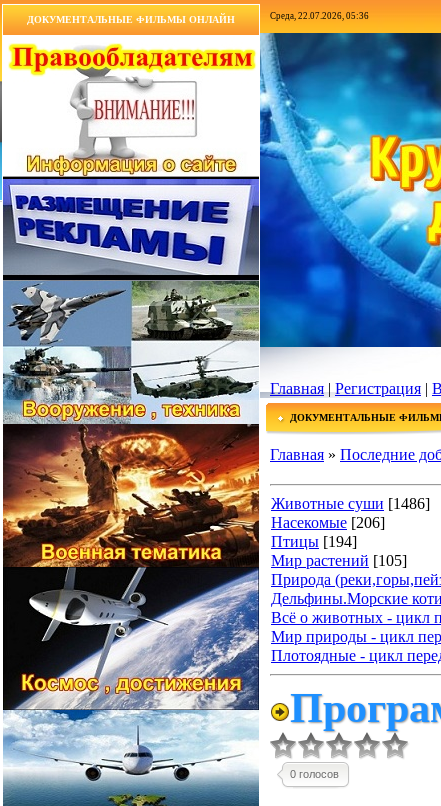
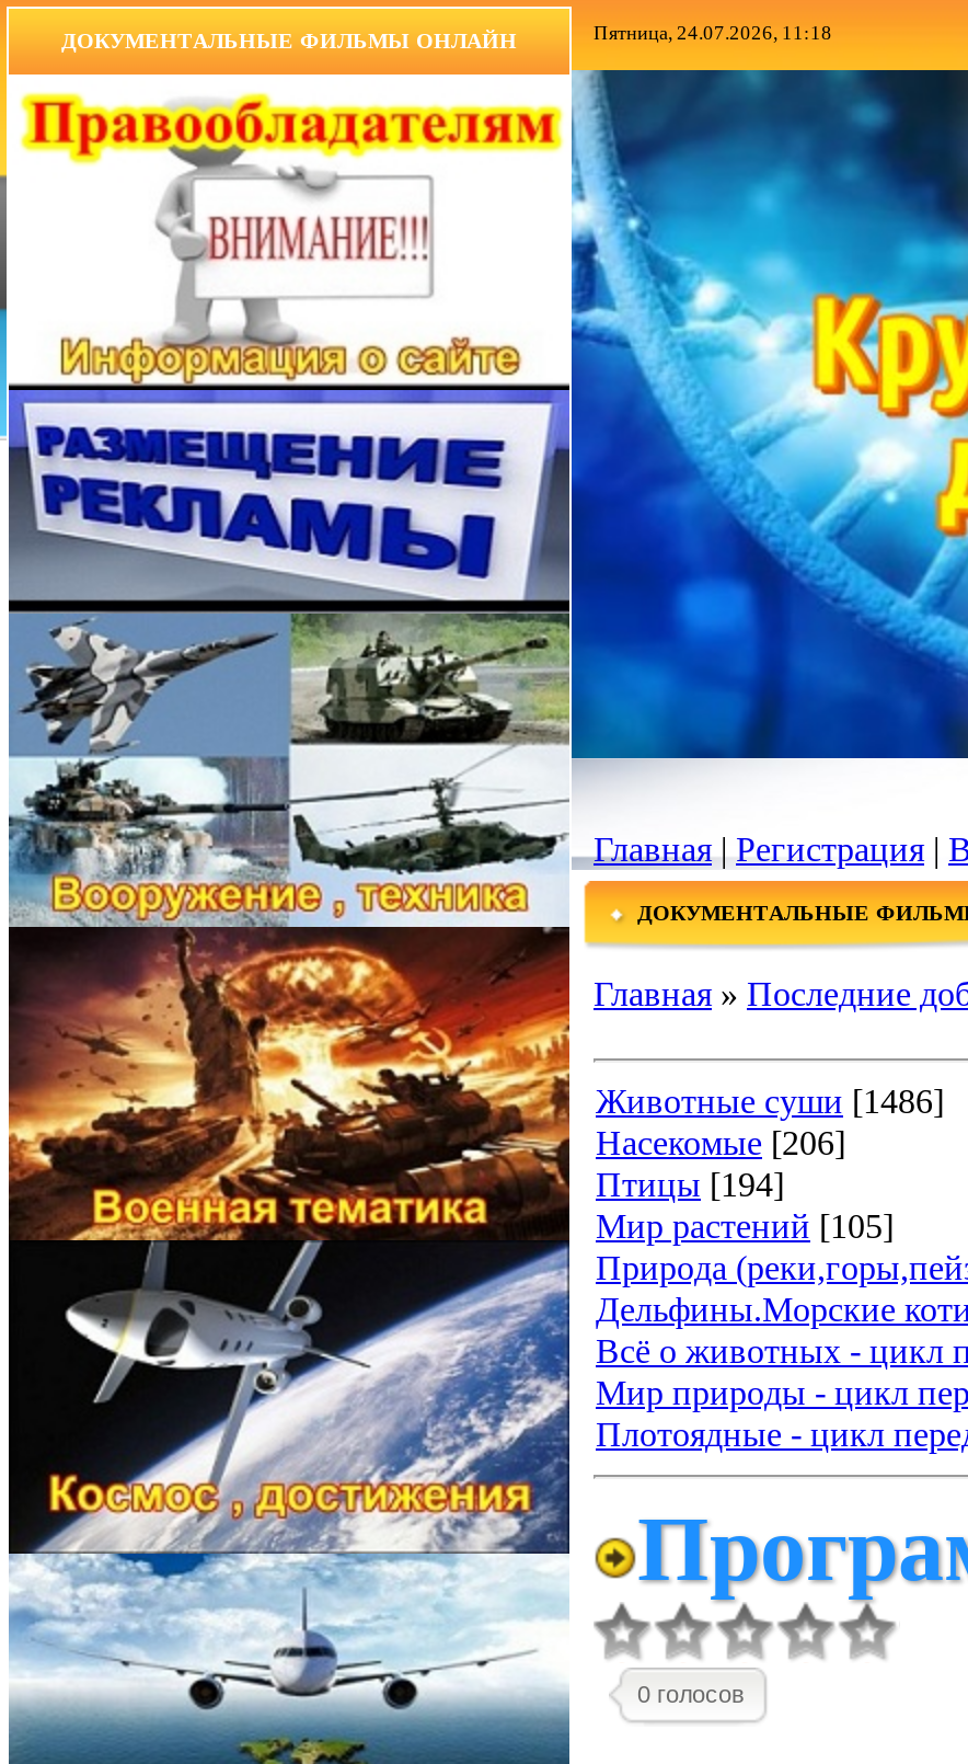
[270,11,369,21] Среда, 22.07.2026, 05:36 -> [594,22,832,44] Пятница, 24.07.2026, 11:18

